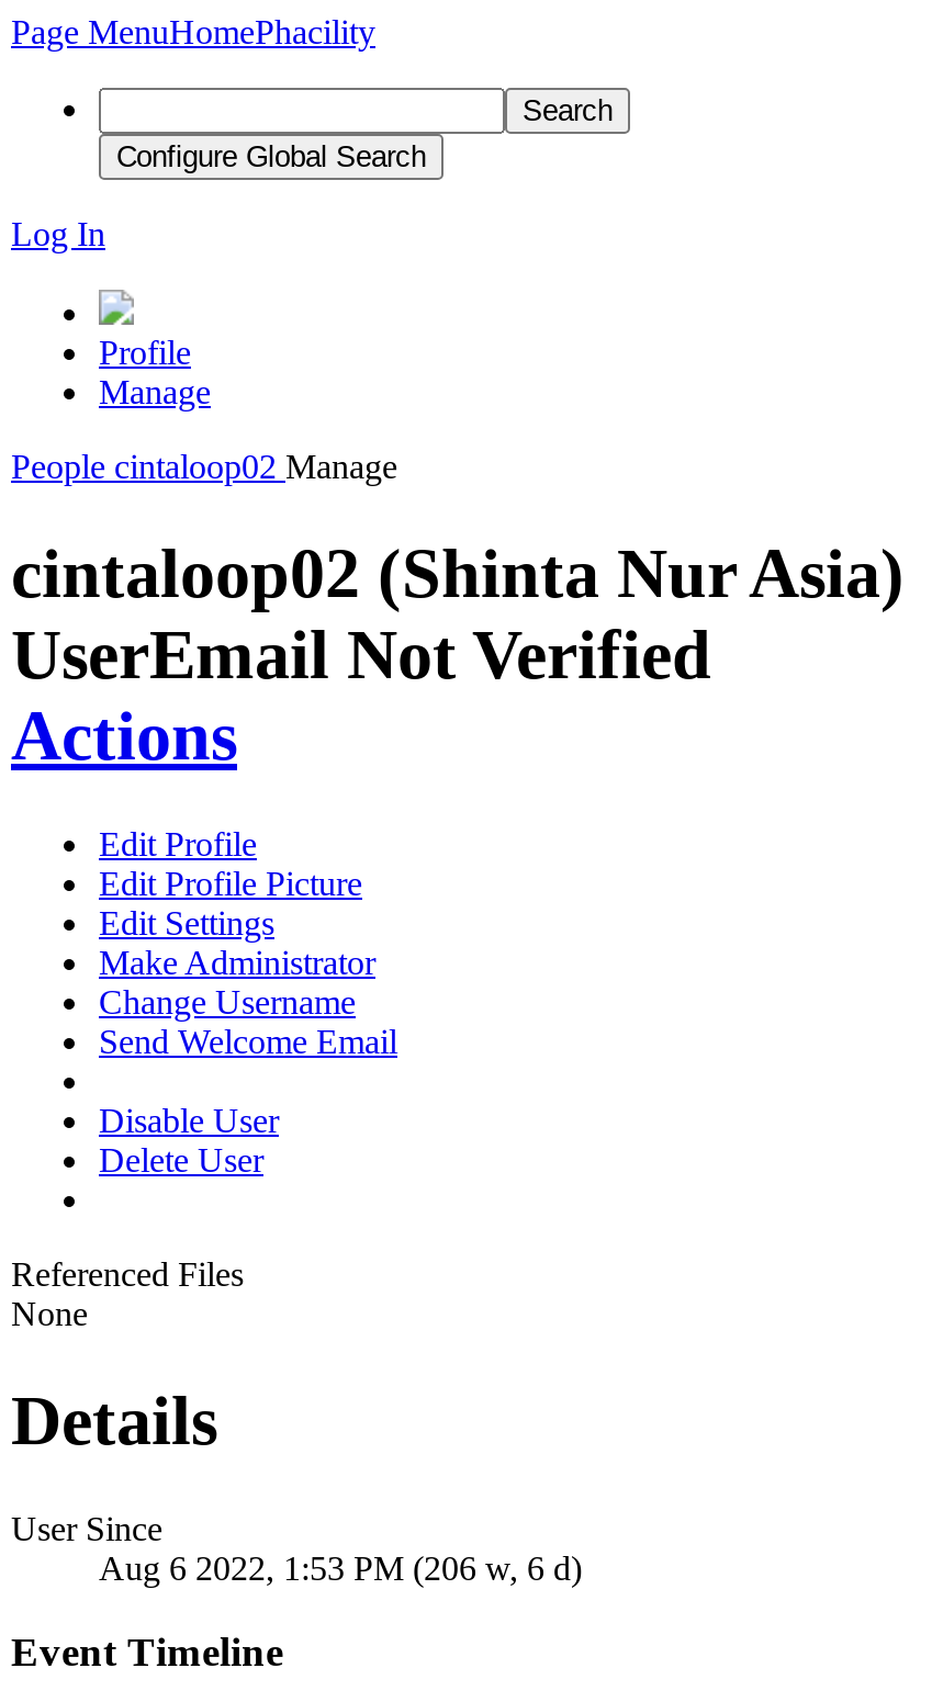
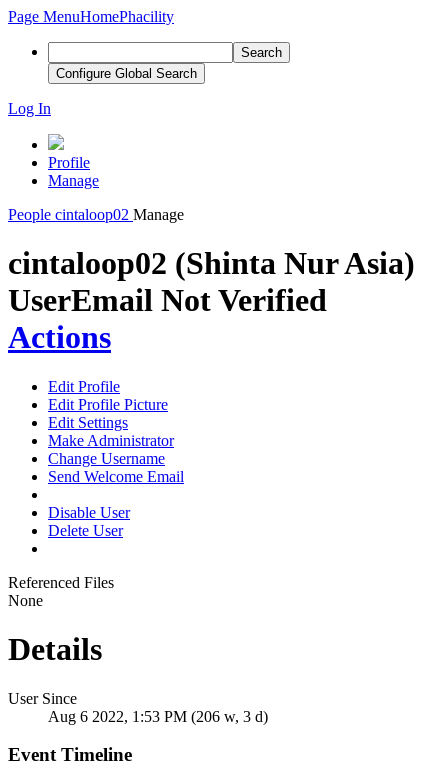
[99,1549,582,1586] Aug 6 2022, 1:53 PM (206 w, 6 d) -> [48,708,268,725] Aug 6 2022, 1:53 PM (206 w, 3 d)

